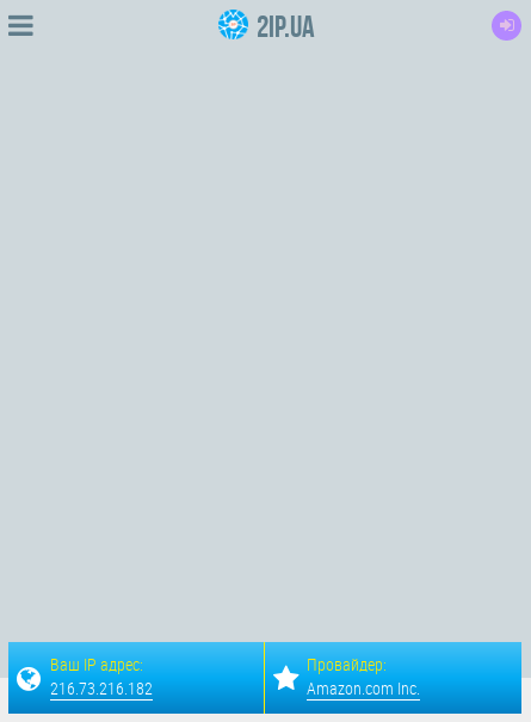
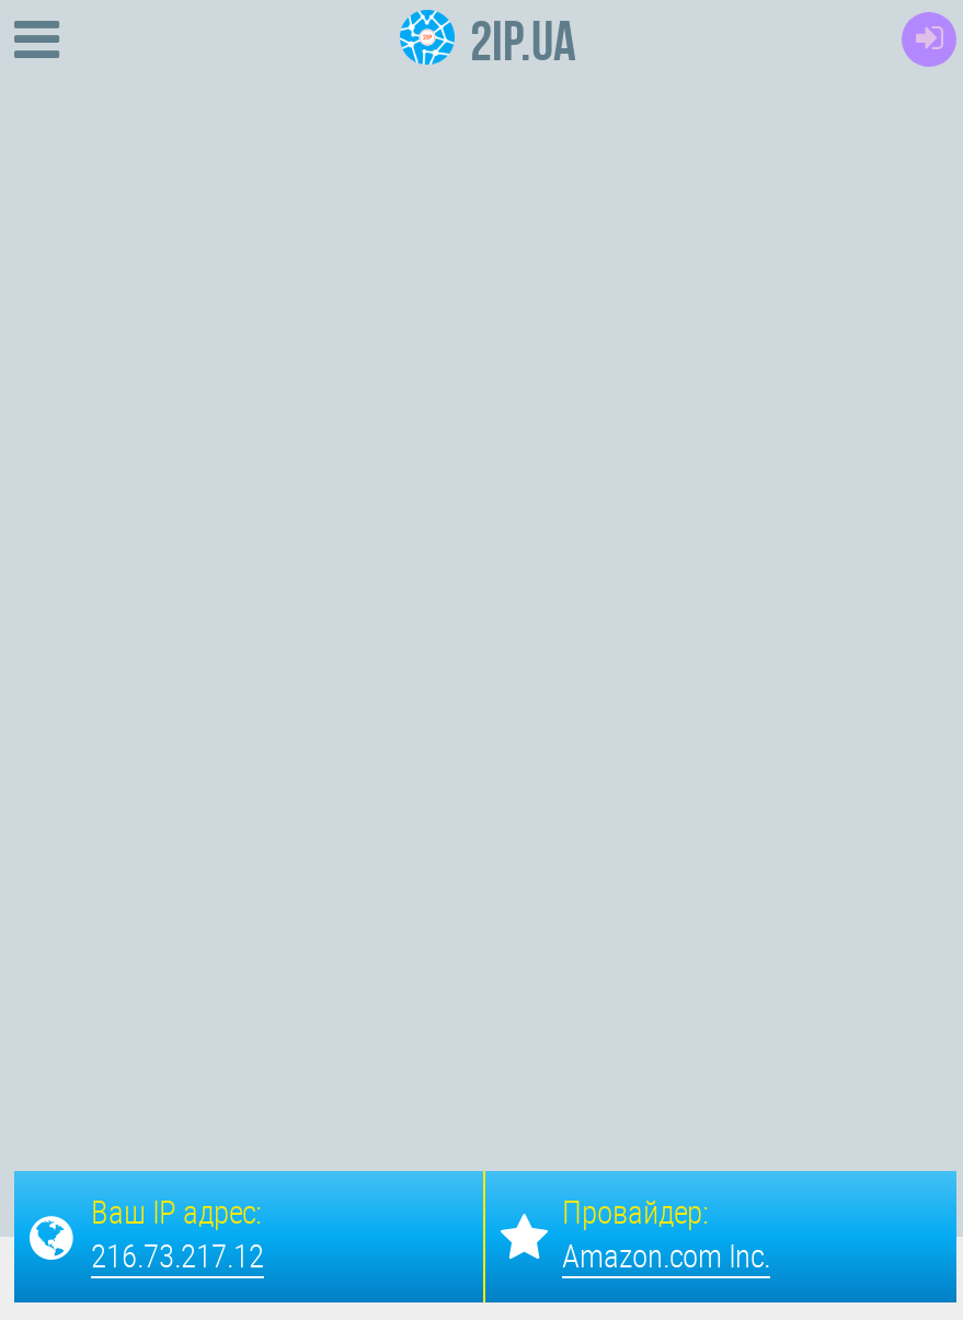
[50,677,153,700] 216.73.216.182 -> [91,1235,264,1277] 216.73.217.12

